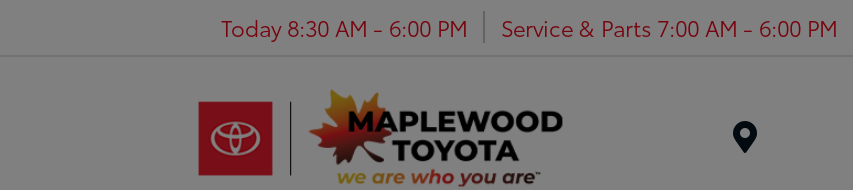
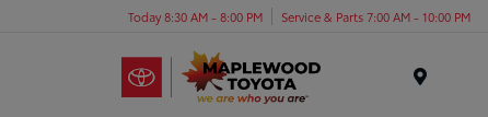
[221,10,467,42] Today 8:30 AM - 6:00 PM -> [128,7,263,25] Today 8:30 AM - 8:00 PM
[501,10,837,42] Service & Parts 7:00 AM - 6:00 PM -> [281,7,470,25] Service & Parts 7:00 AM - 10:00 PM

